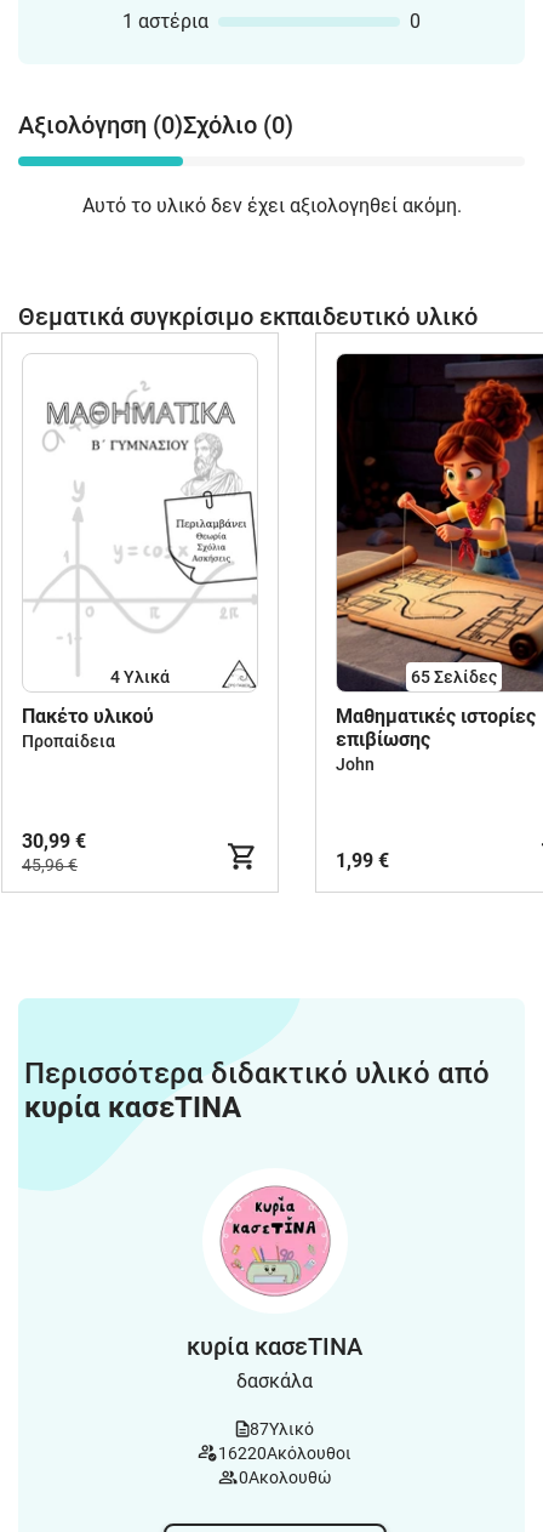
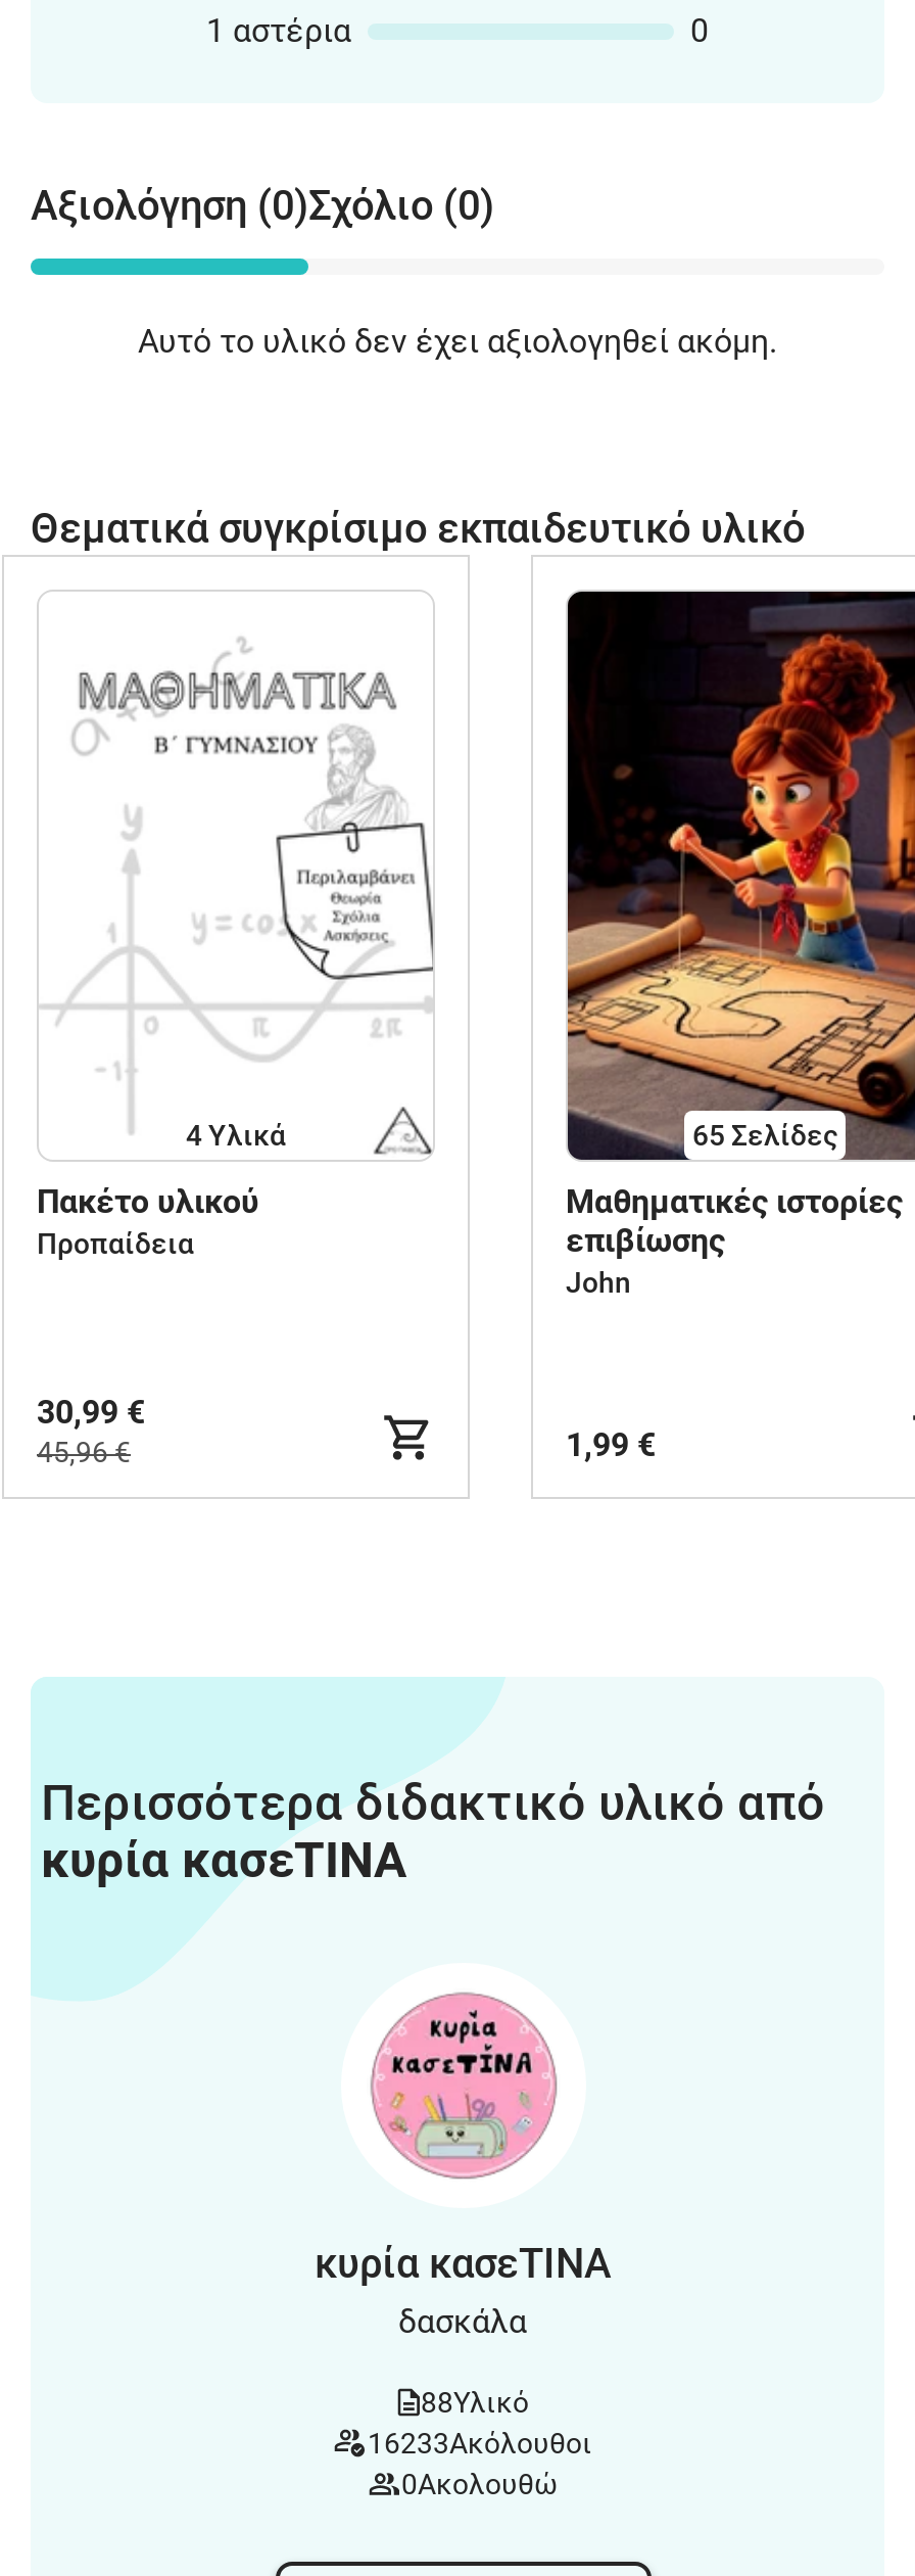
[250,1419,314,1439] 87Υλικό -> [421,2386,529,2419] 88Υλικό
[218,1443,351,1463] 16220Ακόλουθοι -> [368,2427,592,2460] 16233Ακόλουθοι

